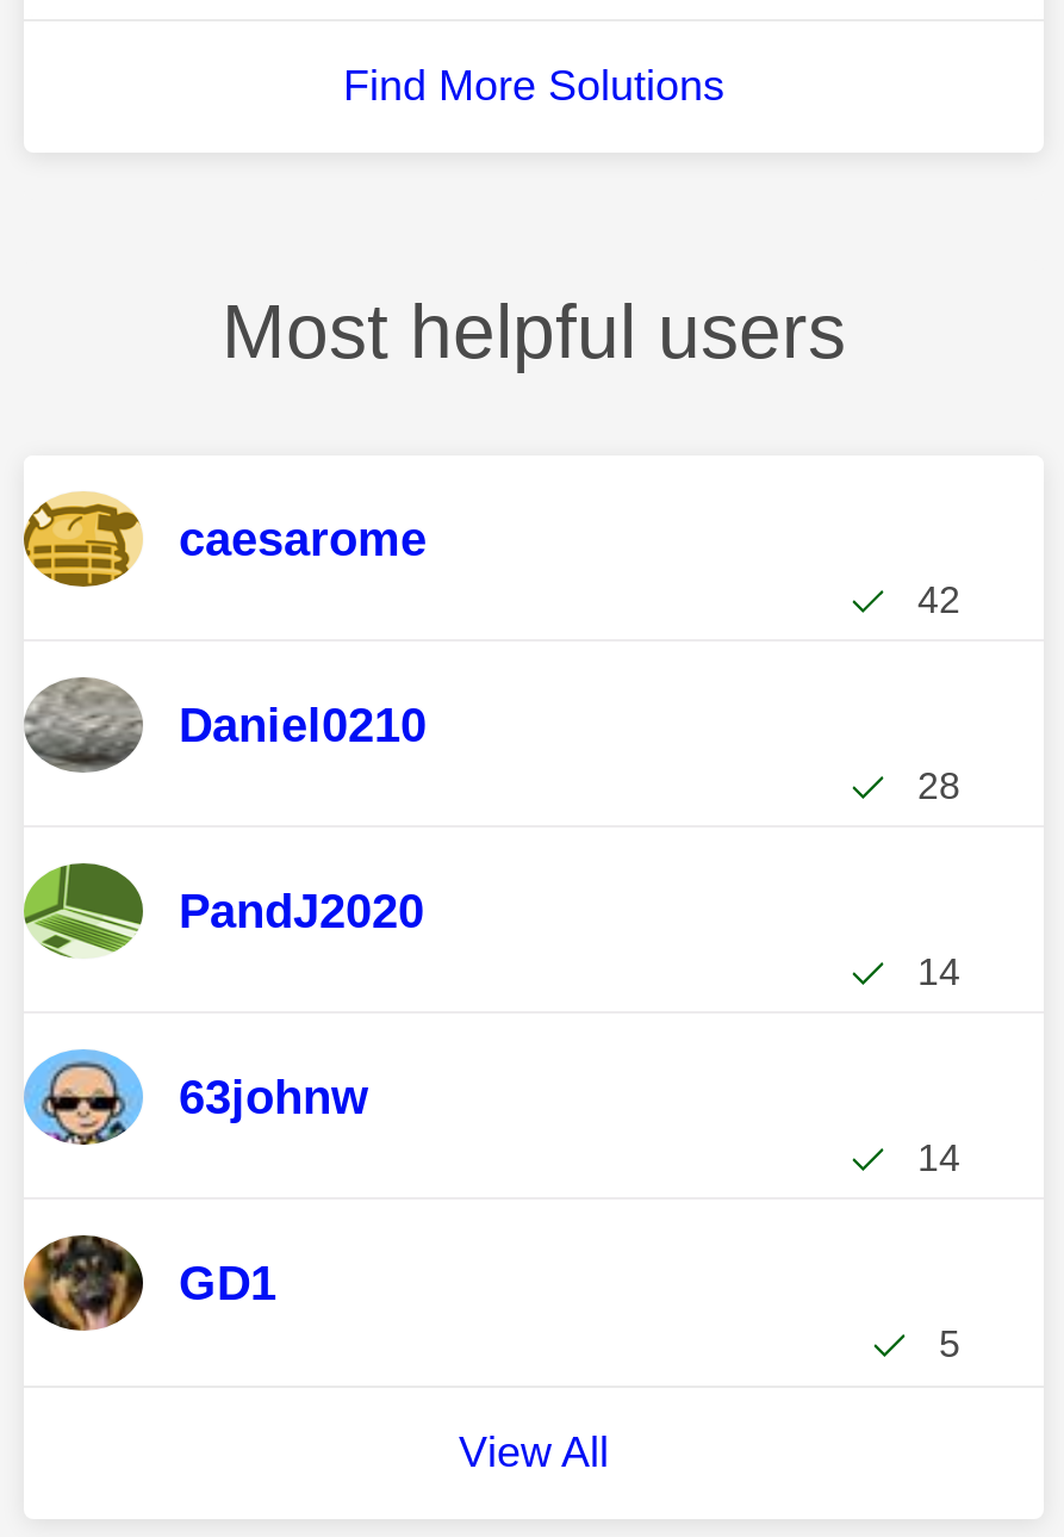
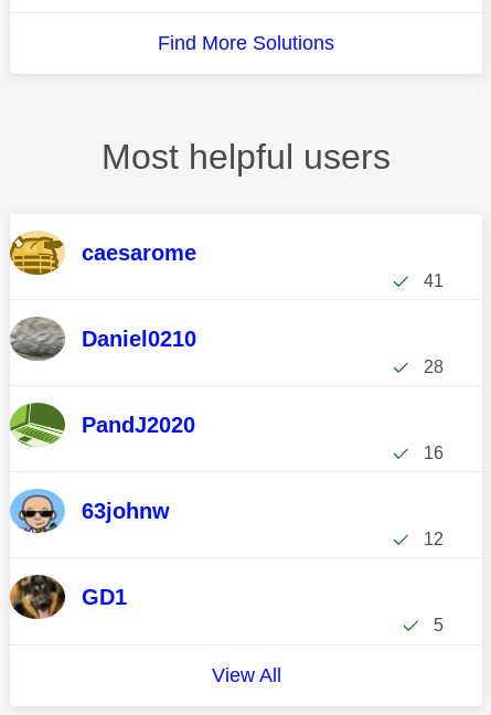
[908,580,960,620] 42 -> [419,271,444,290] 41
[908,952,960,992] 14 -> [419,444,444,462] 16
[908,1138,960,1178] 14 -> [419,530,444,548] 12

